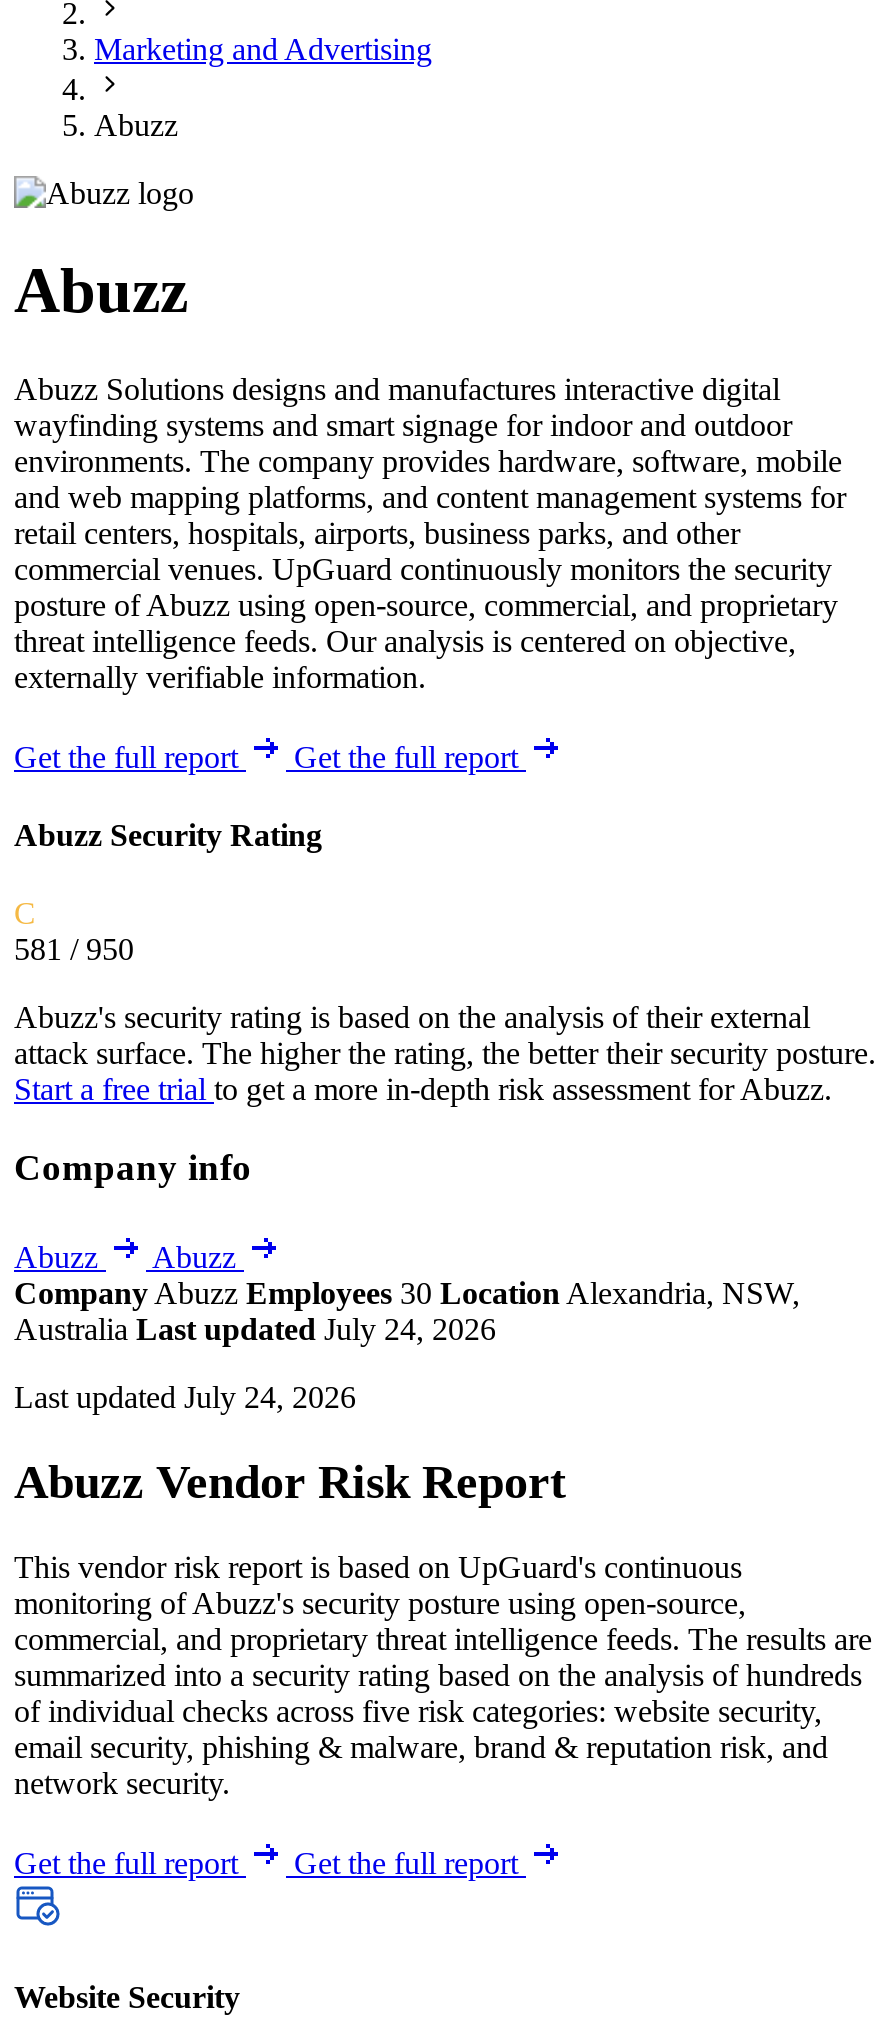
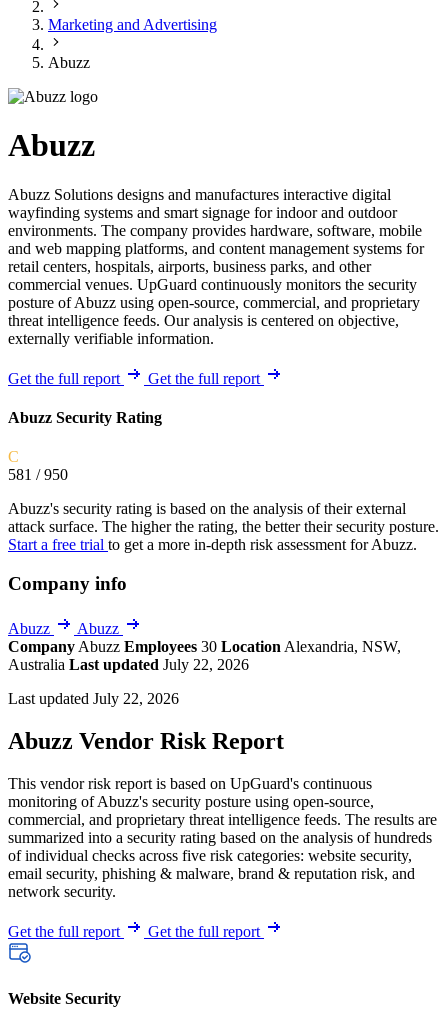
[14,1312,496,1346] Australia Last updated July 24, 2026 -> [8,656,249,673] Australia Last updated July 22, 2026
[14,1380,356,1414] Last updated July 24, 2026 -> [8,690,179,707] Last updated July 22, 2026

